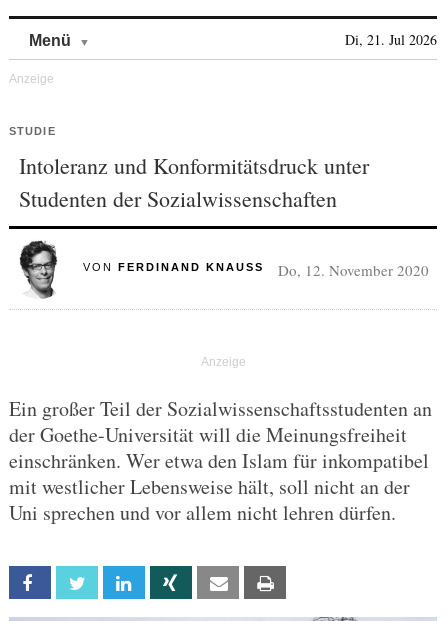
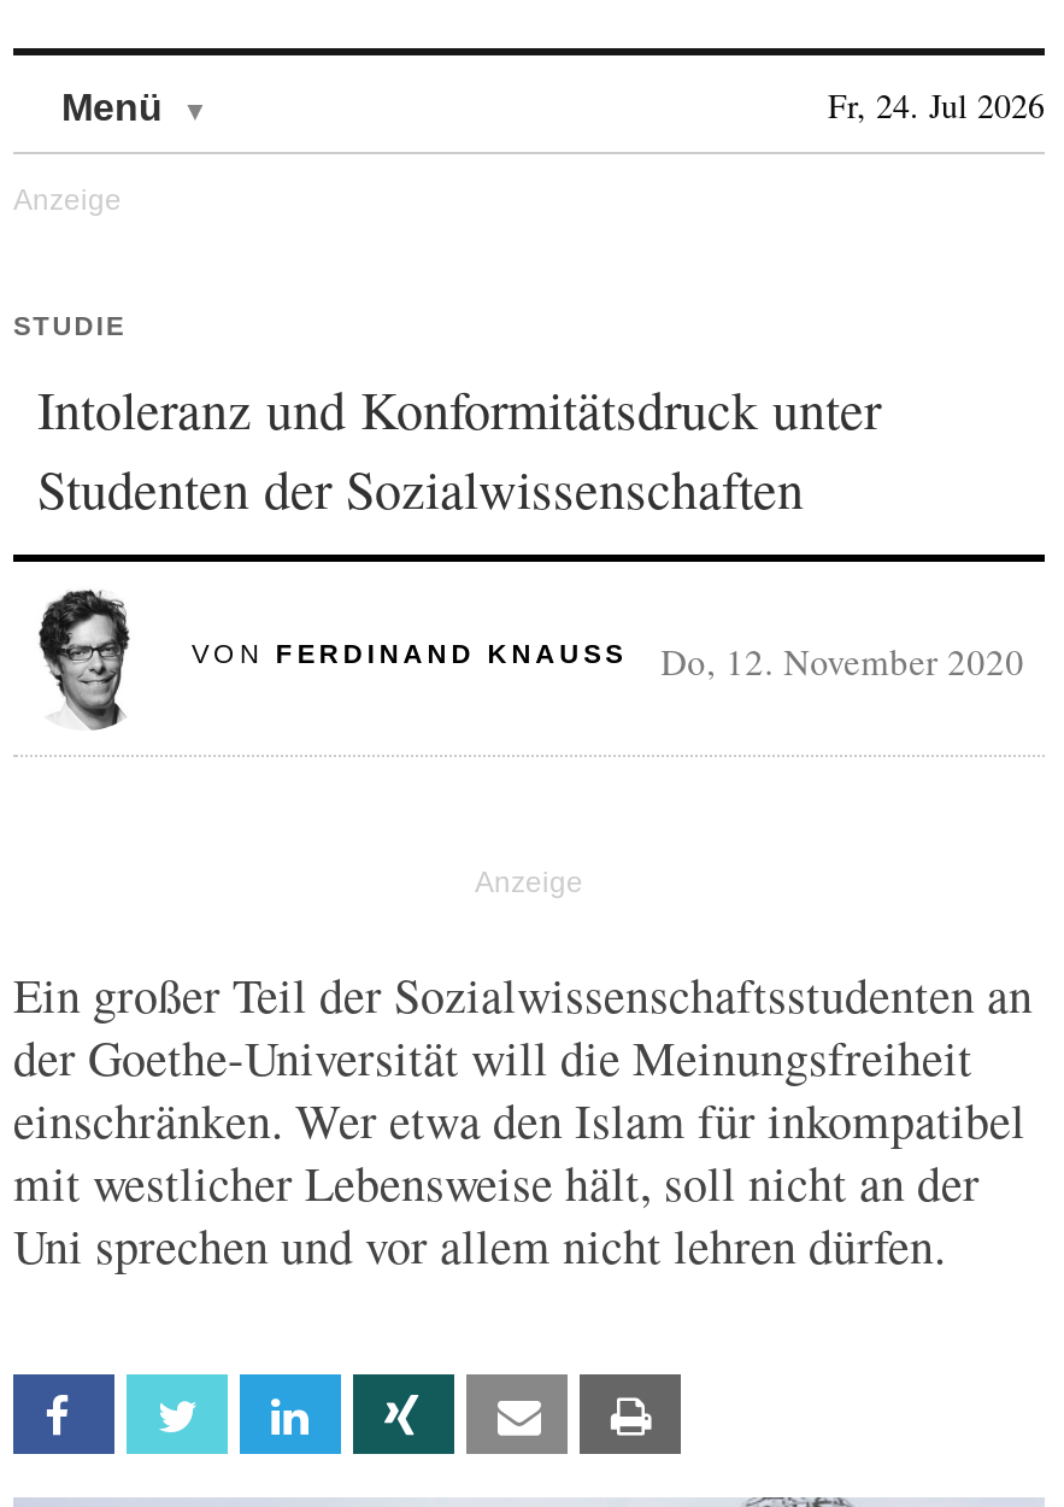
[345,30,437,49] Di, 21. Jul 2026 -> [828,82,1045,128] Fr, 24. Jul 2026

